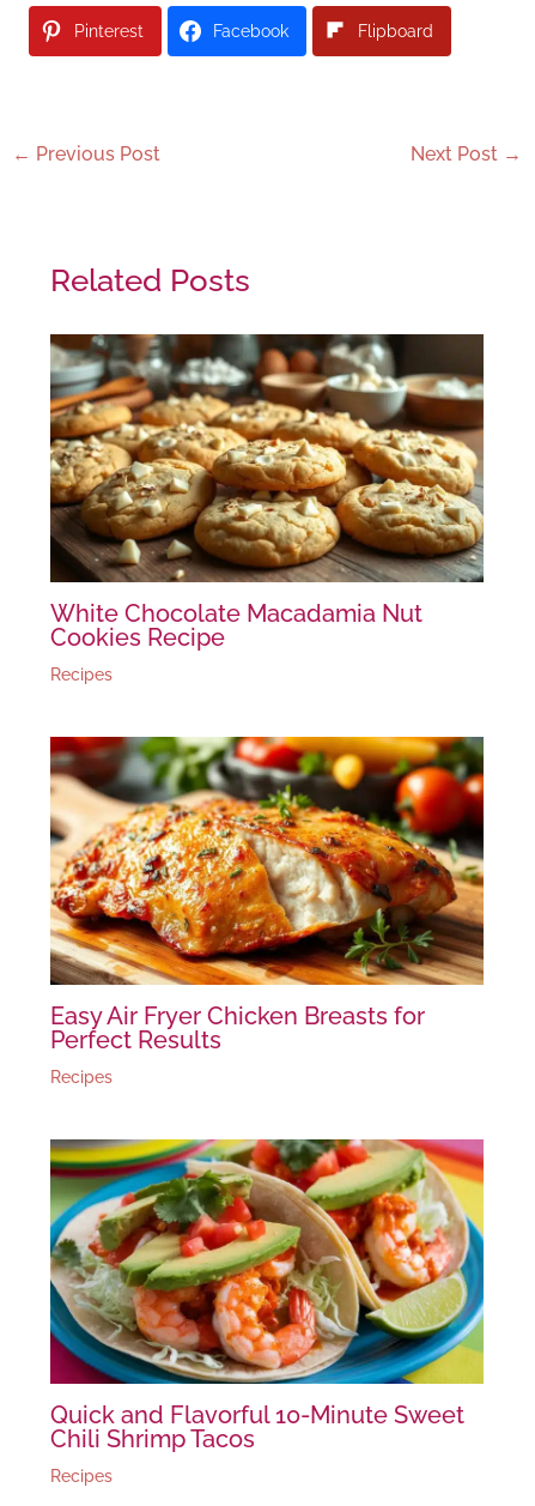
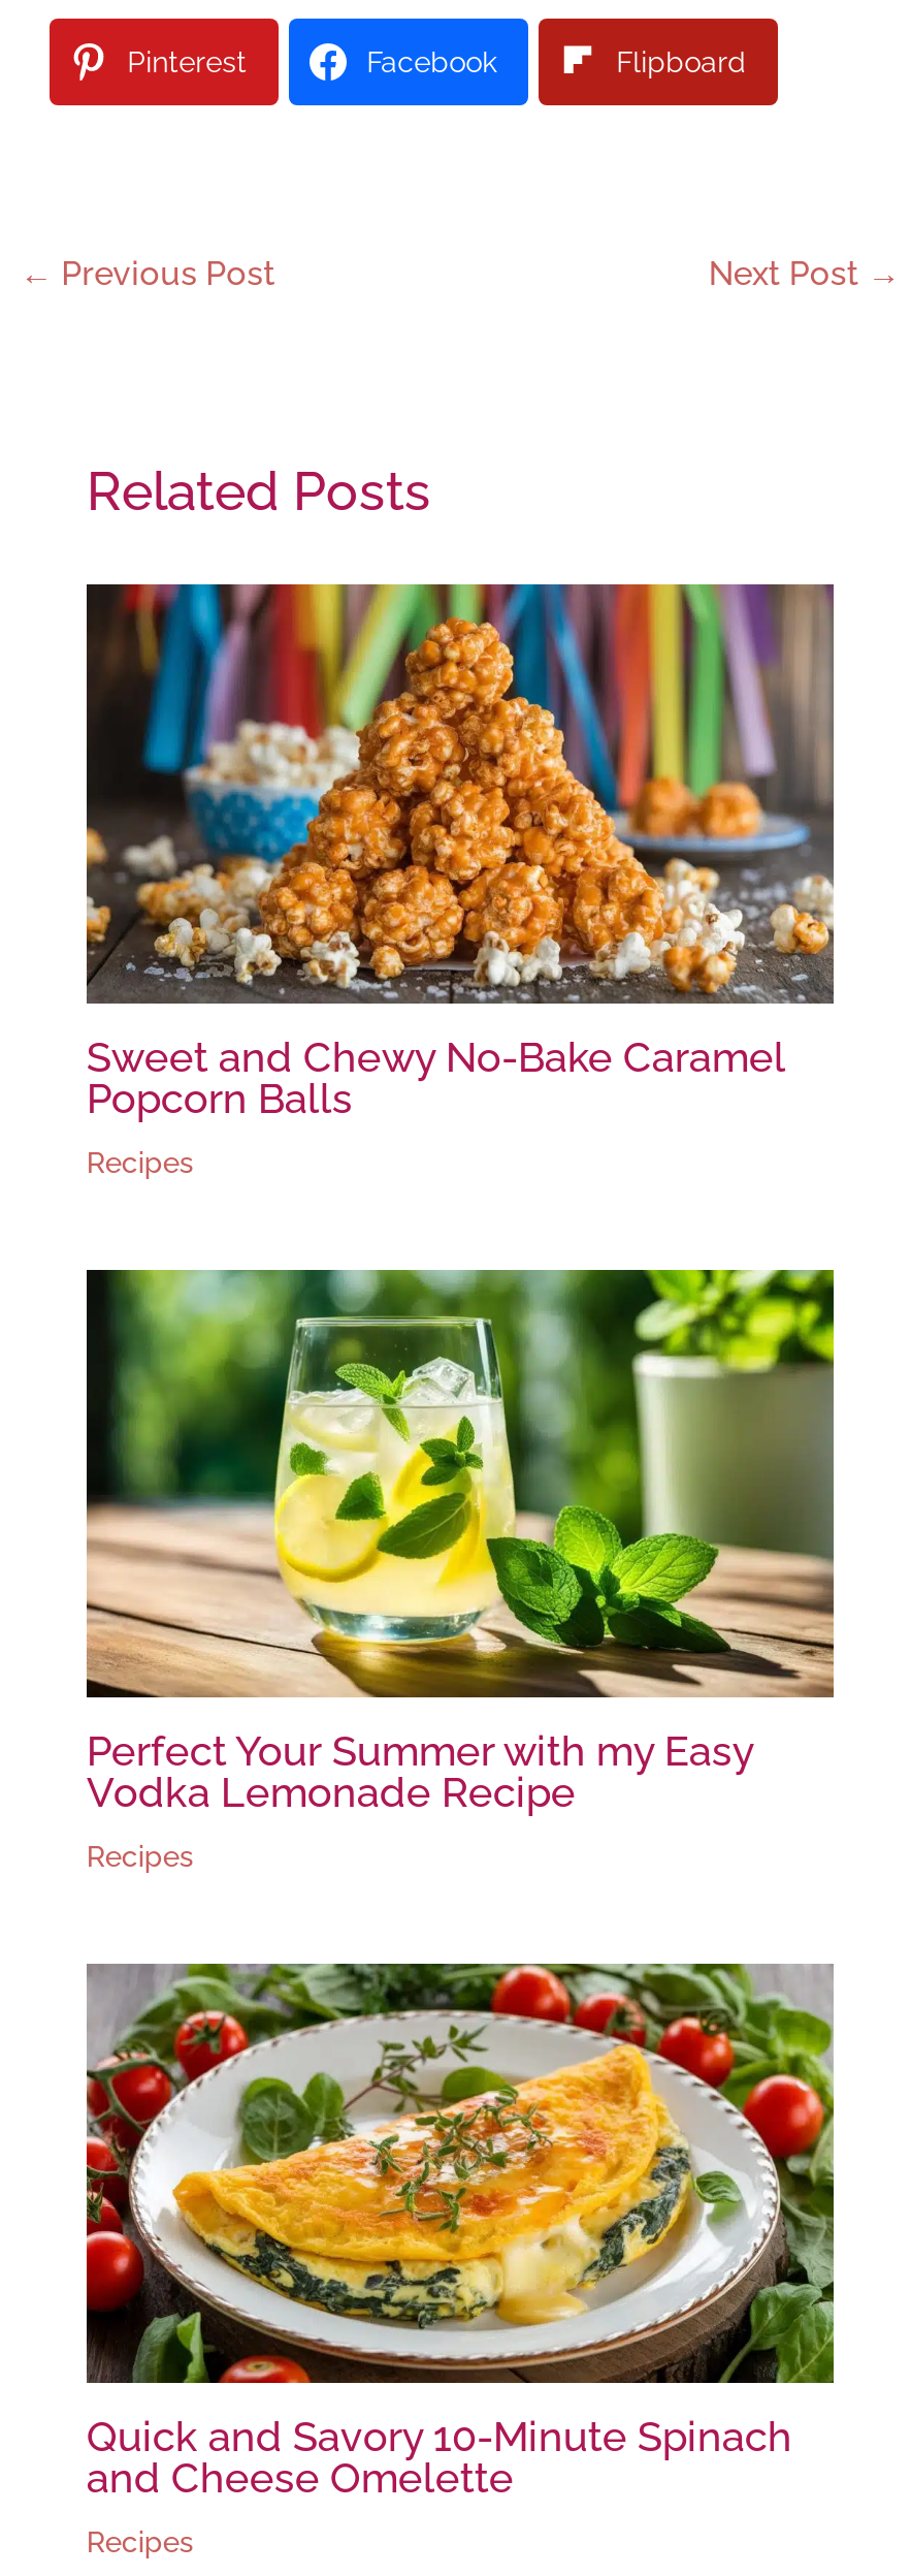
[49,333,484,652] [image] | White Chocolate Macadamia Nut | Cookies Recipe -> [85,582,834,1124] [image] | Sweet and Chewy No-Bake Caramel | Popcorn Balls
[49,736,485,1055] [image] | Easy Air Fryer Chicken Breasts for | Perfect Results -> [85,1268,836,1818] [image] | Perfect Your Summer with my Easy | Vodka Lemonade Recipe
[49,1138,485,1453] [image] | Quick and Flavorful 10-Minute Sweet | Chili Shrimp Tacos -> [85,1962,836,2504] [image] | Quick and Savory 10-Minute Spinach | and Cheese Omelette

